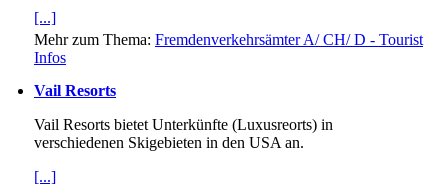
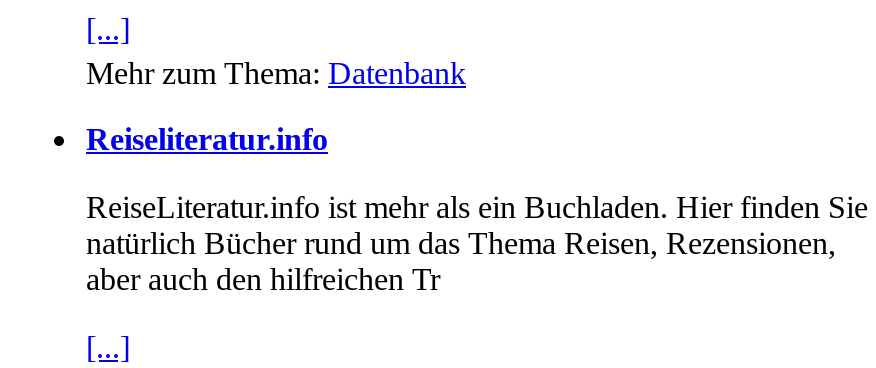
[34,31,423,66] Mehr zum Thema: Fremdenverkehrsämter A/ CH/ D - Tourist | Infos -> [86,55,466,89] Mehr zum Thema: Datenbank
[34,82,116,99] Vail Resorts -> [86,121,328,155] Reiseliteratur.info
[34,116,333,151] Vail Resorts bietet Unterkünfte (Luxusreorts) in | verschiedenen Skigebieten in den USA an. -> [86,189,868,295] ReiseLiteratur.info ist mehr als ein Buchladen. Hier finden Sie | natürlich Bücher rund um das Thema Reisen, Rezensionen, | aber auch den hilfreichen Tr

